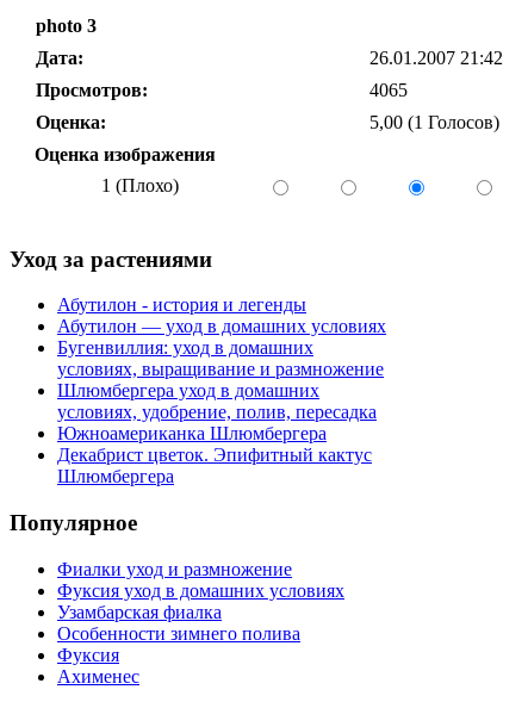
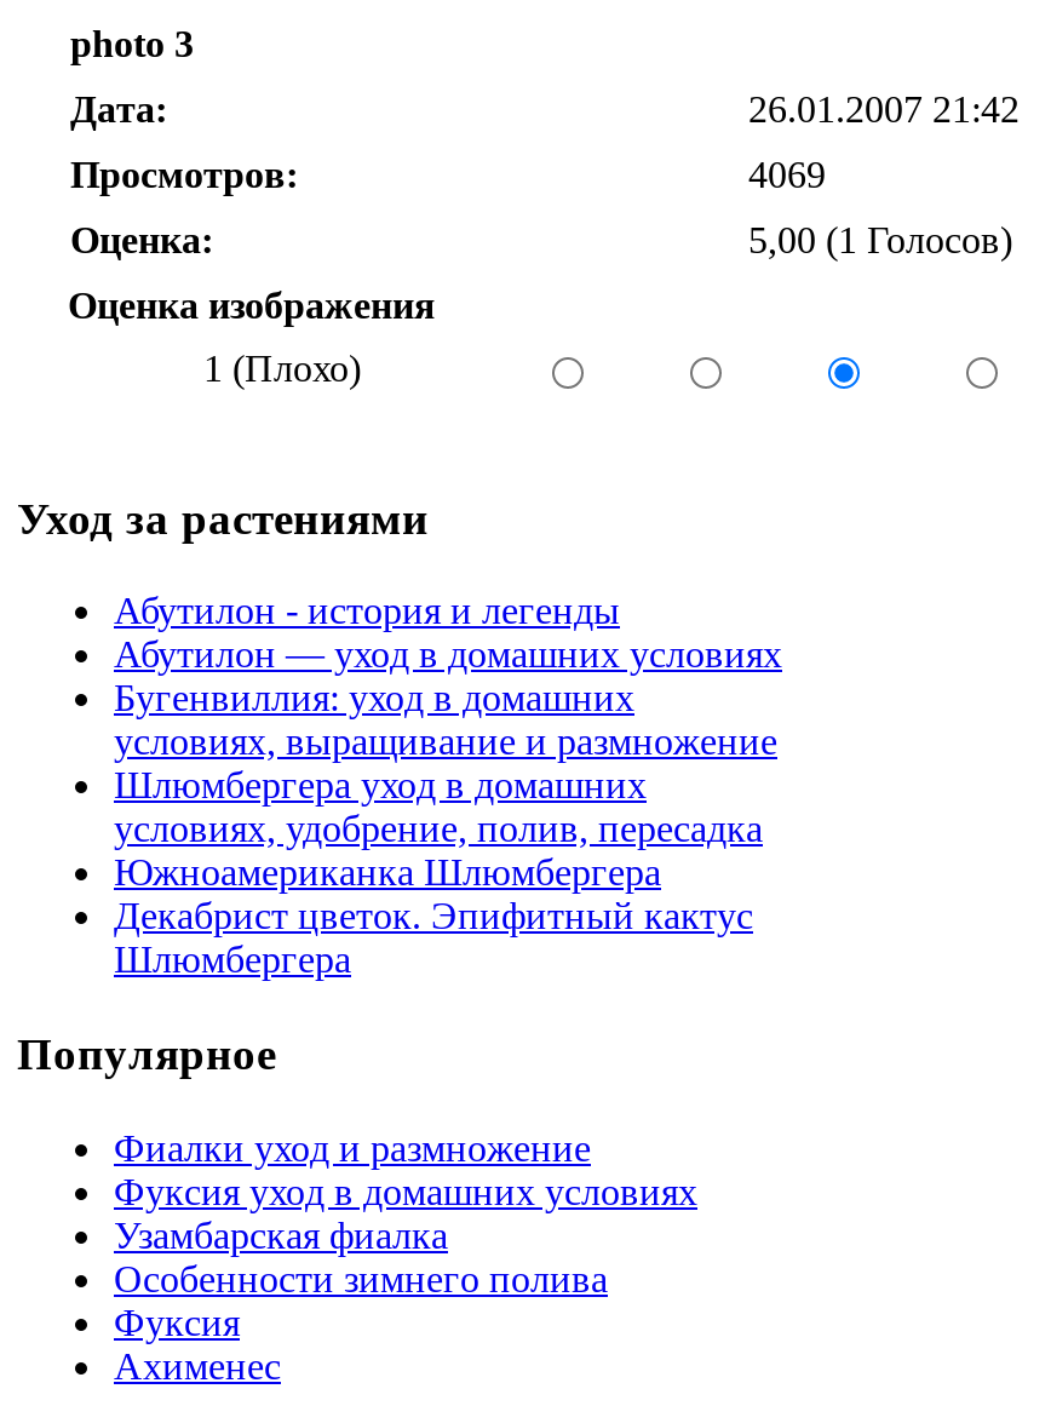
[369,80,408,100] 4065 -> [748,154,826,195] 4069

